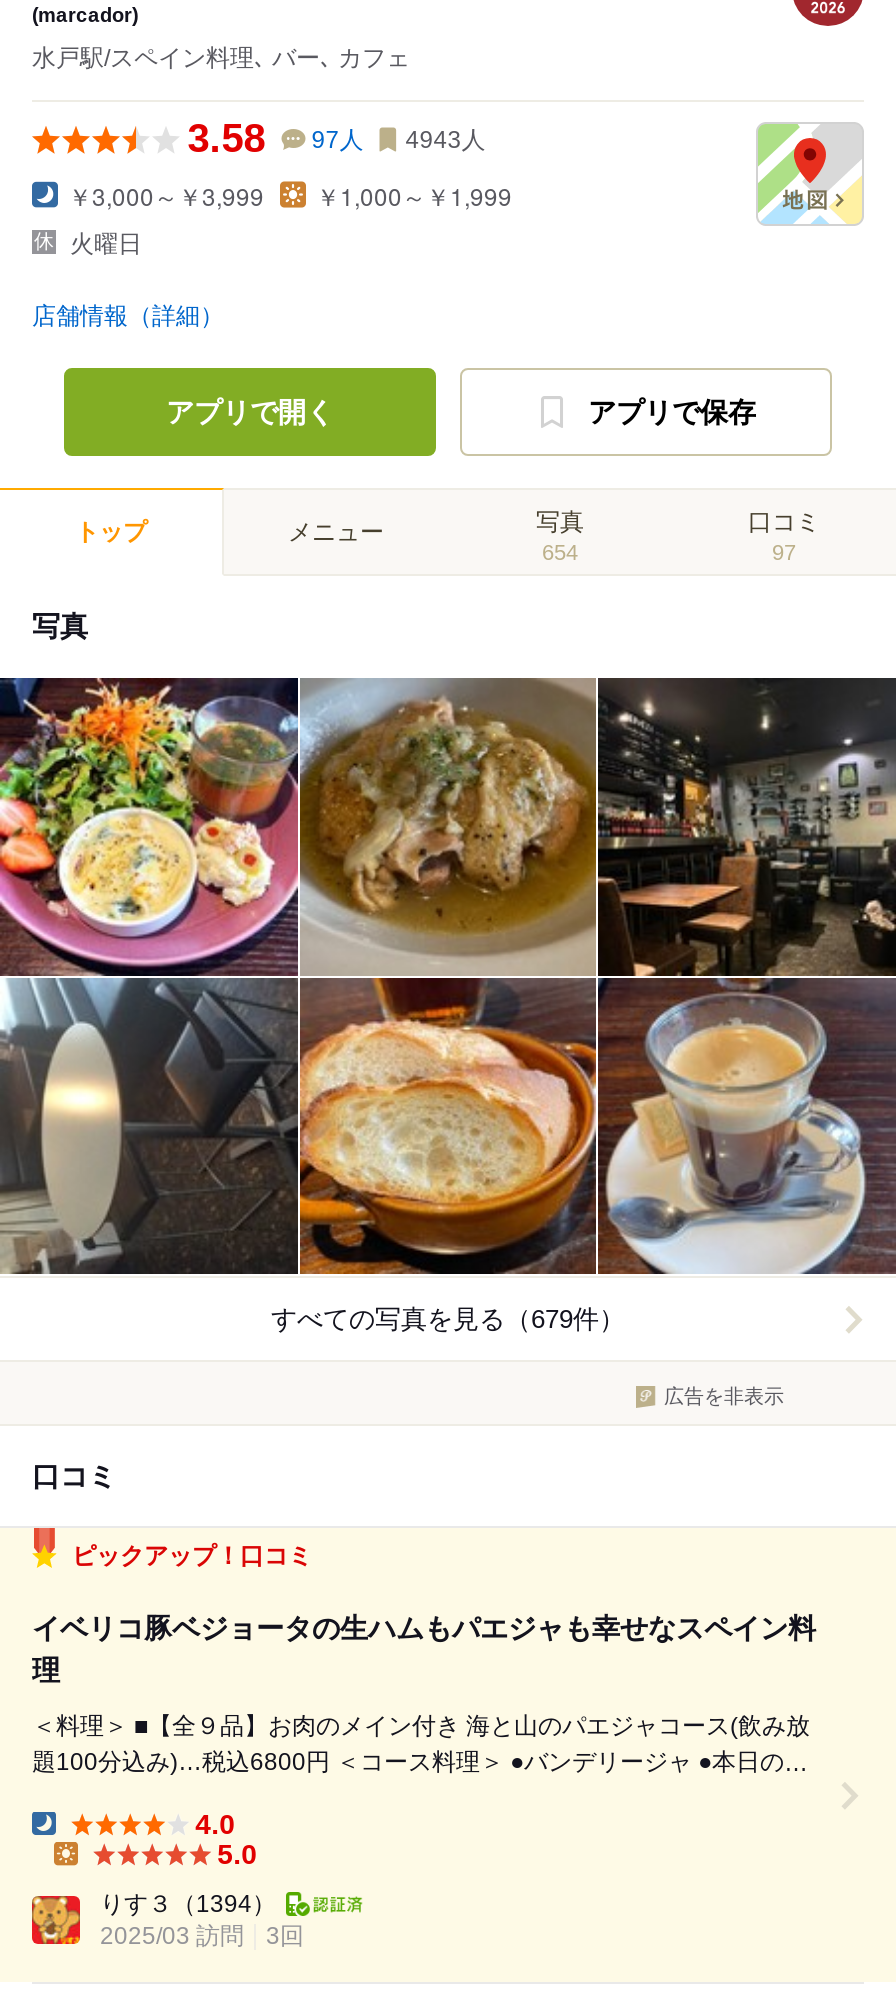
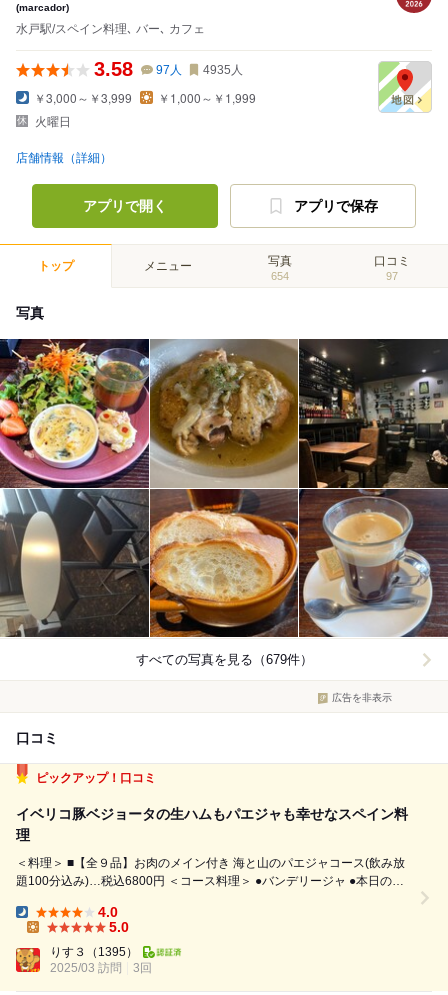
[188,116,486,160] 3.58 97人 4943人 -> [94,58,243,80] 3.58 97人 4935人
[100,1891,276,1919] りす３（1394） -> [50,945,138,959] りす３（1395）

